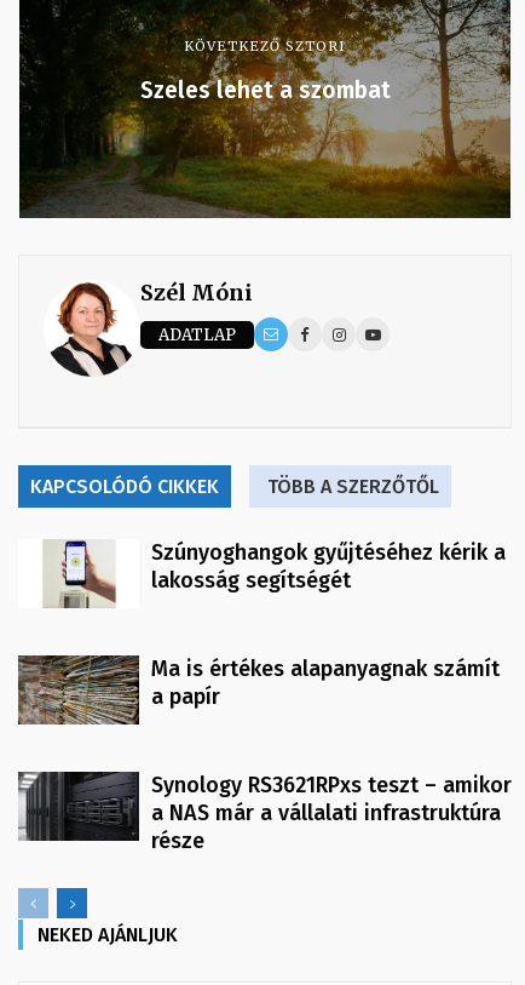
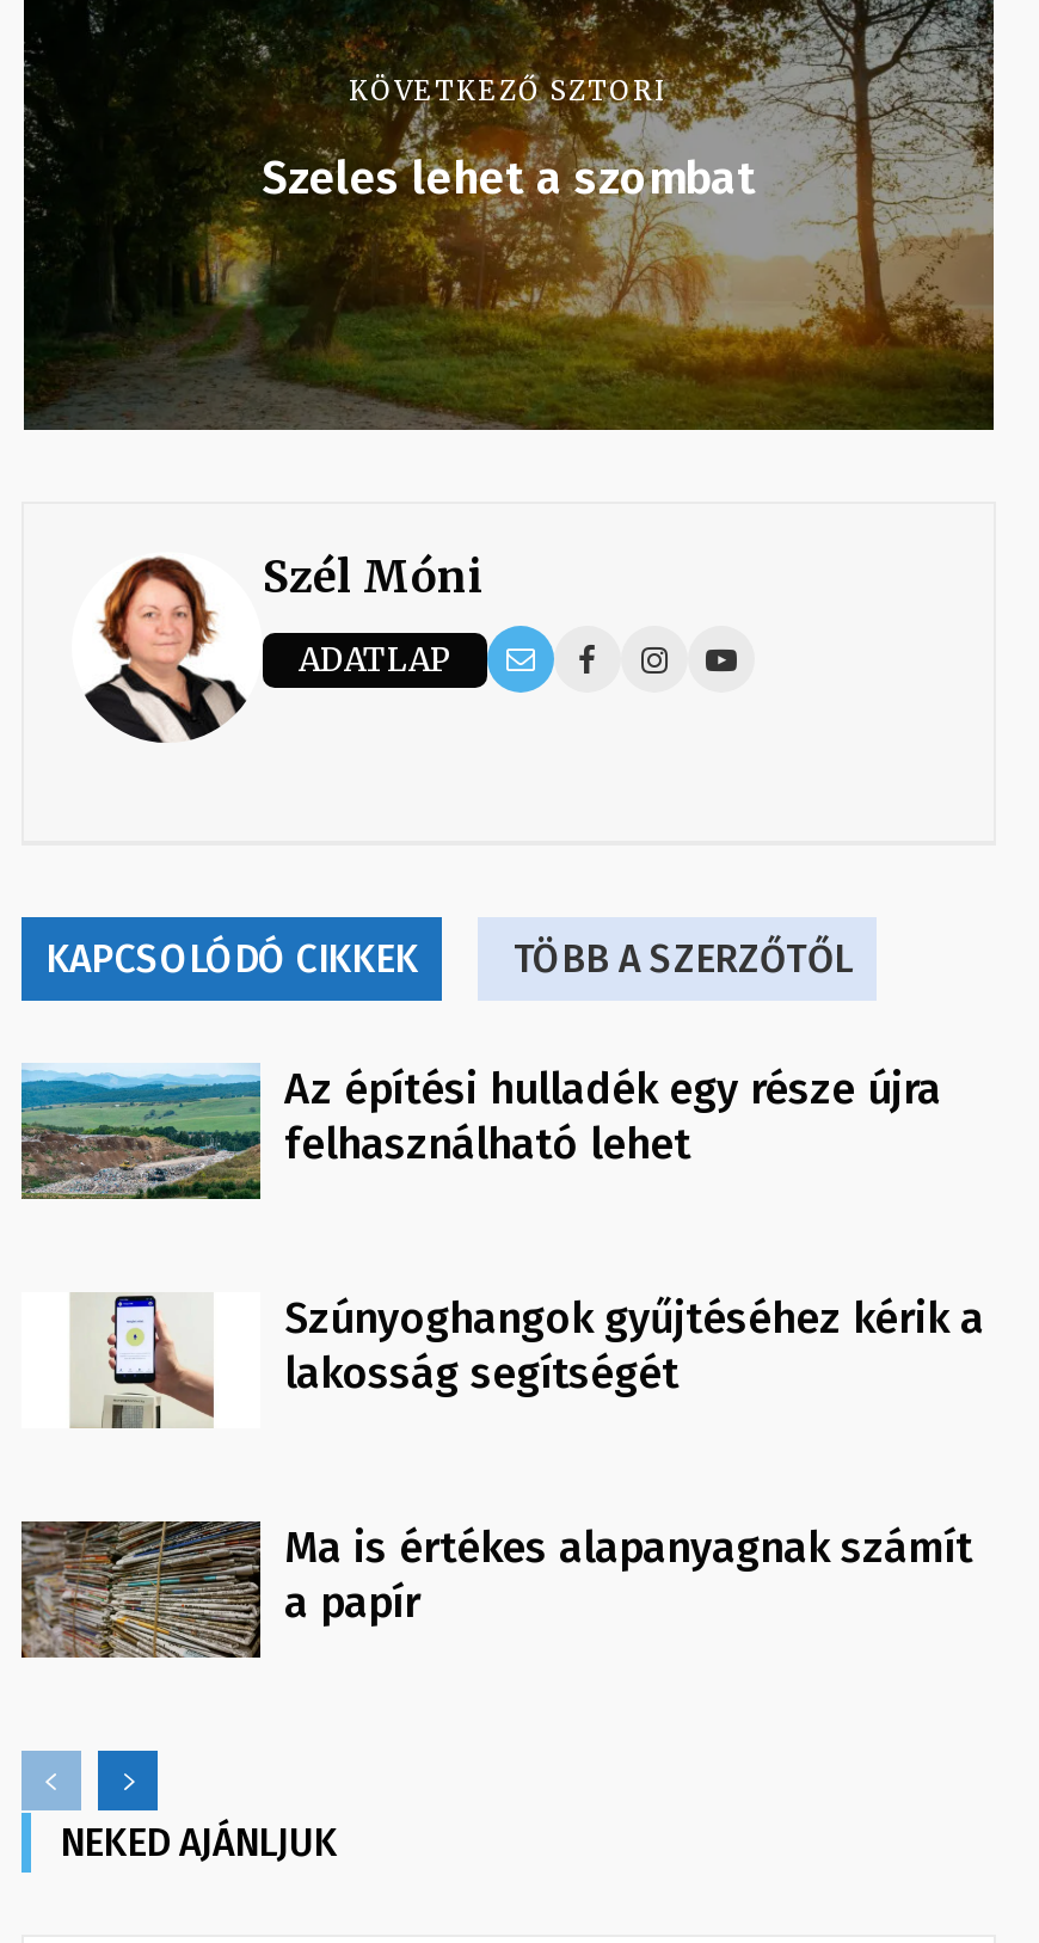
none -> [19,1063,941,1201] [image] | Az építési hulladék egy része újra | felhasználható lehet
moved [48,538,506,710] -> [81,1290,984,1630]: [image] | Szúnyoghangok gyűjtéséhez kérik a | lakosság segítségét | Ma is értékes alapanyagnak számít | a papír
[18,771,512,855] [image] | Synology RS3621RPxs teszt – amikor | a NAS már a vállalati infrastruktúra | része -> none

